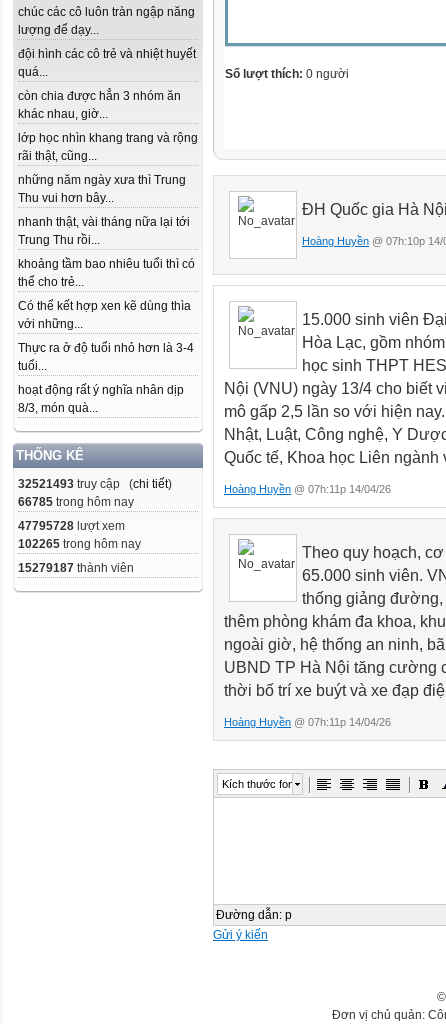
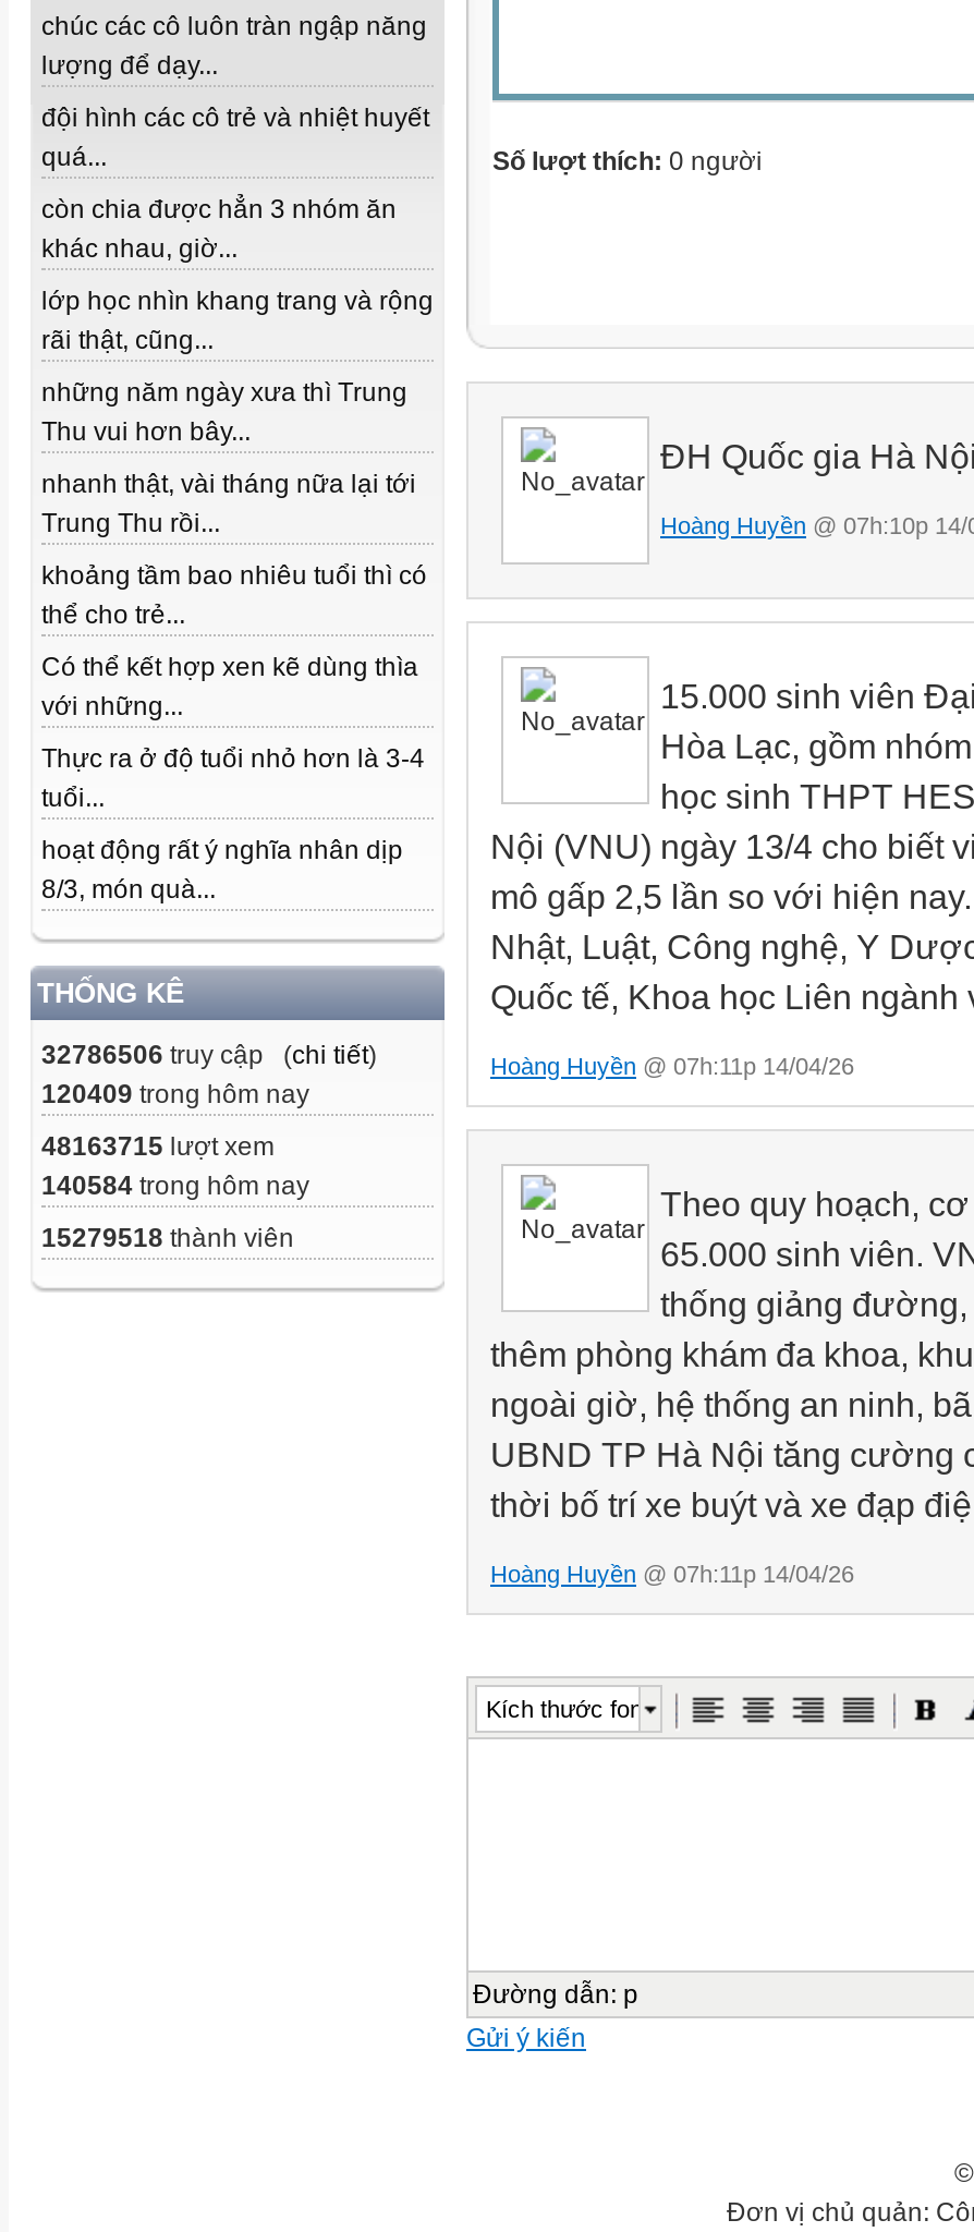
[18,477,172,491] 32521493 truy cập (chi tiết) -> [41,1040,377,1070] 32786506 truy cập (chi tiết)
[18,495,134,509] 66785 trong hôm nay -> [41,1079,309,1109] 120409 trong hôm nay
[18,519,125,533] 47795728 lượt xem -> [41,1131,275,1162] 48163715 lượt xem
[18,537,141,551] 102265 trong hôm nay -> [41,1170,309,1201] 140584 trong hôm nay
[18,561,134,575] 15279187 thành viên -> [41,1223,294,1253] 15279518 thành viên

